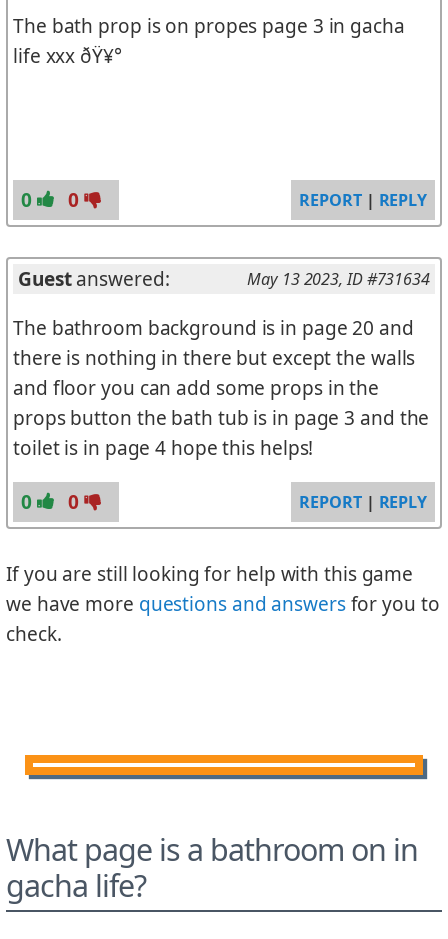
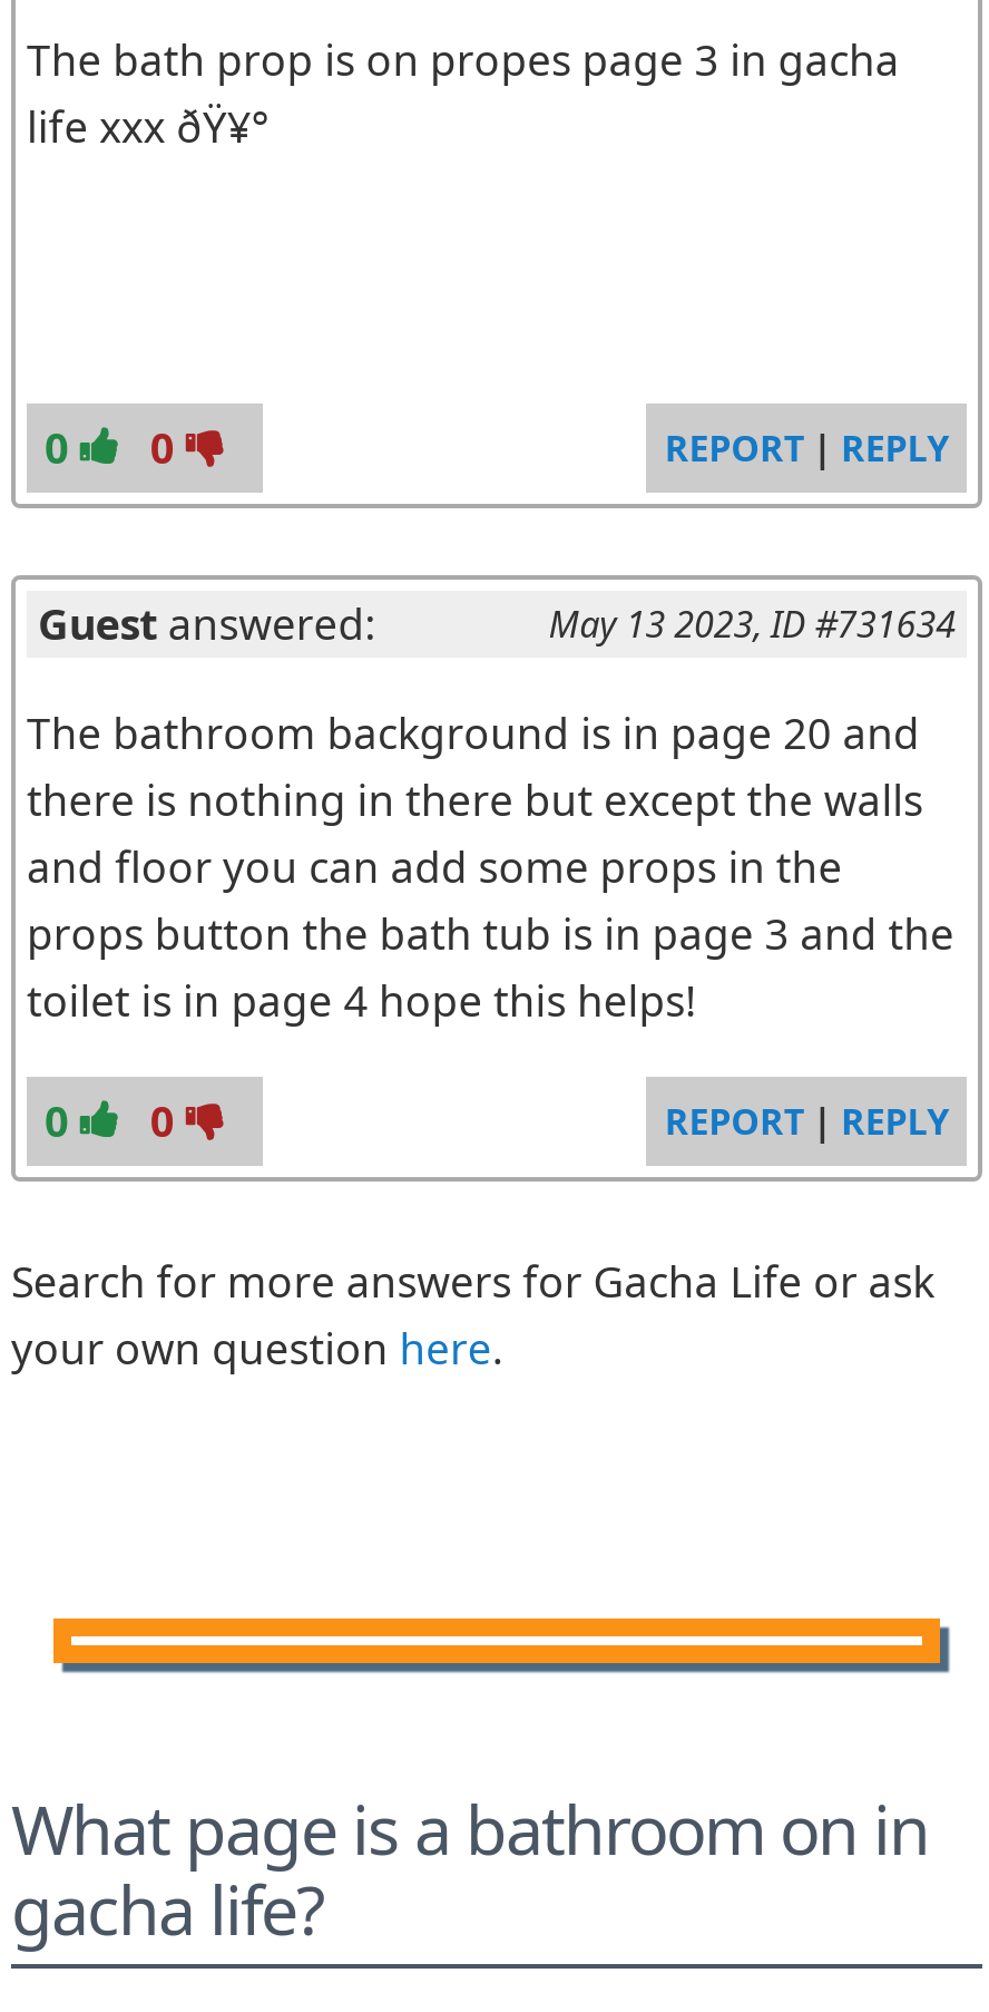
[6,561,439,647] If you are still looking for help with this game | we have more questions and answers for you to | check. -> [11,1252,934,1377] Search for more answers for Gacha Life or ask | your own question here.

